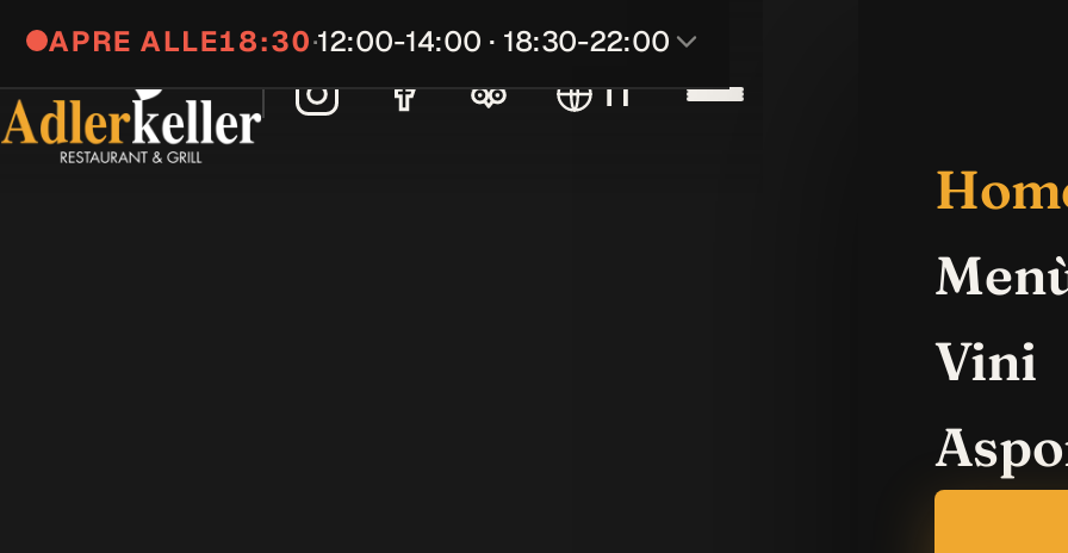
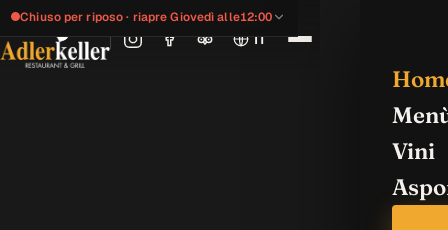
[48,23,670,58] APRE ALLE18:30 12:00-14:00 · 18:30-22:00 -> [20,9,272,24] Chiuso per riposo · riapre Giovedì alle12:00

